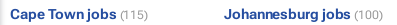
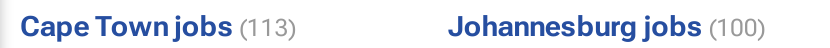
[10,6,148,22] Cape Town jobs (115) -> [20,9,296,41] Cape Town jobs (113)

